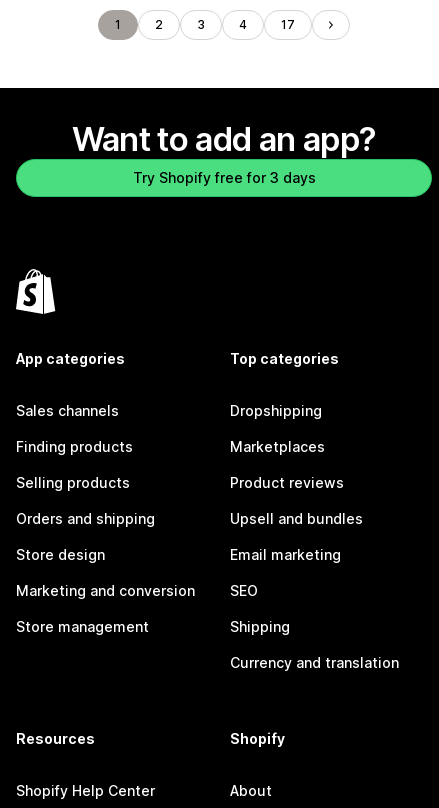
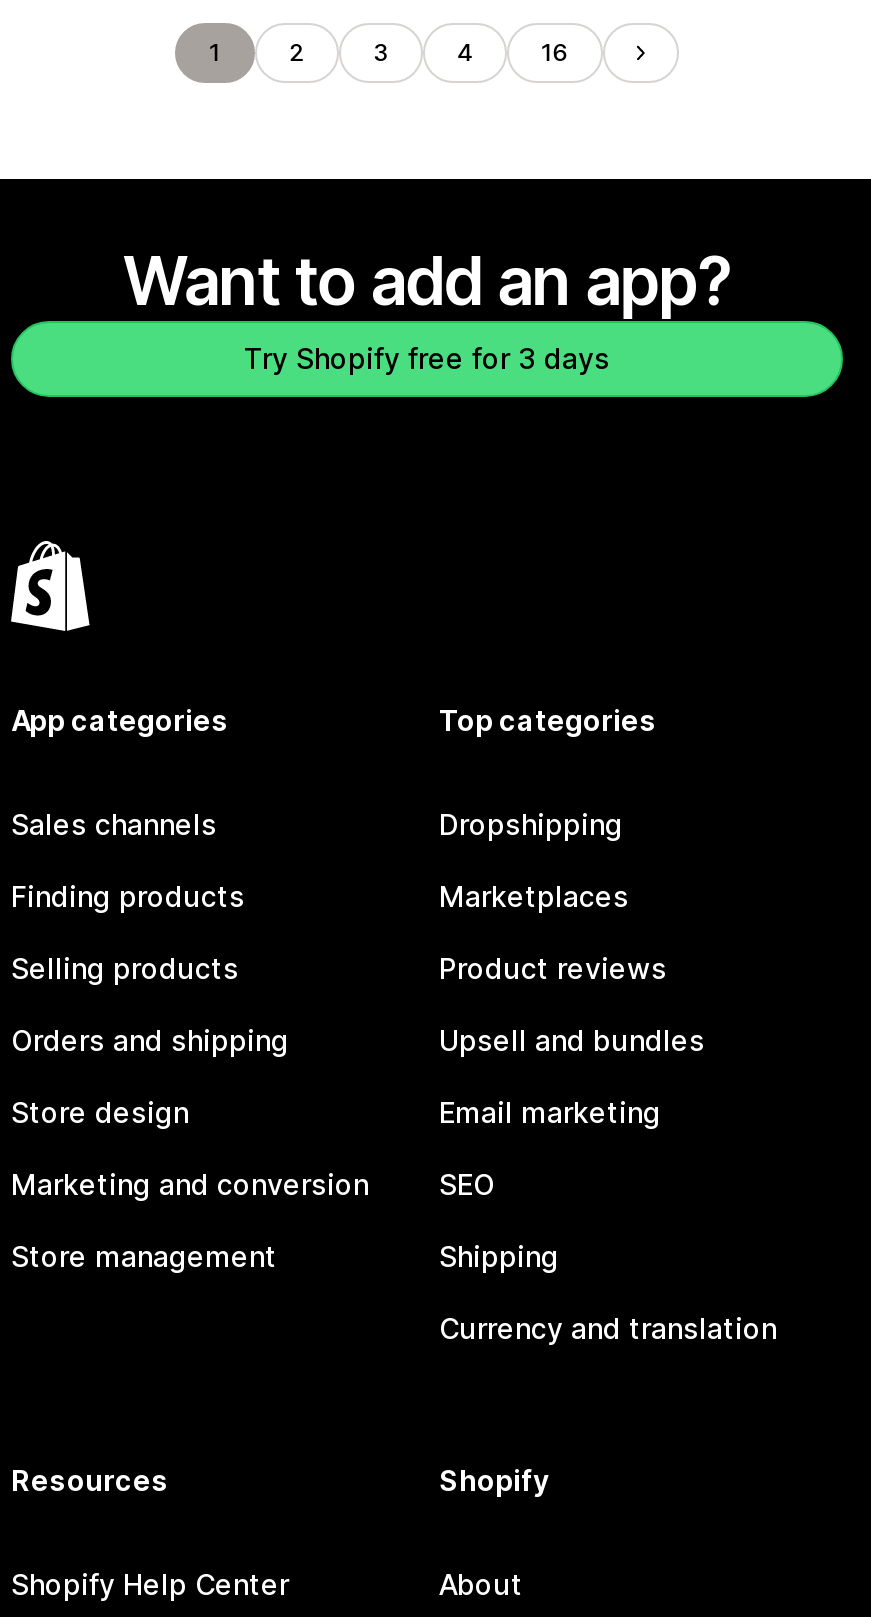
[281,17,295,32] 17 -> [541,37,569,67] 16

